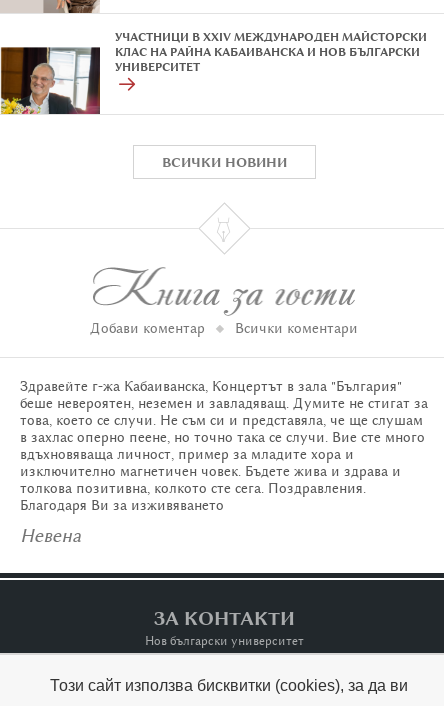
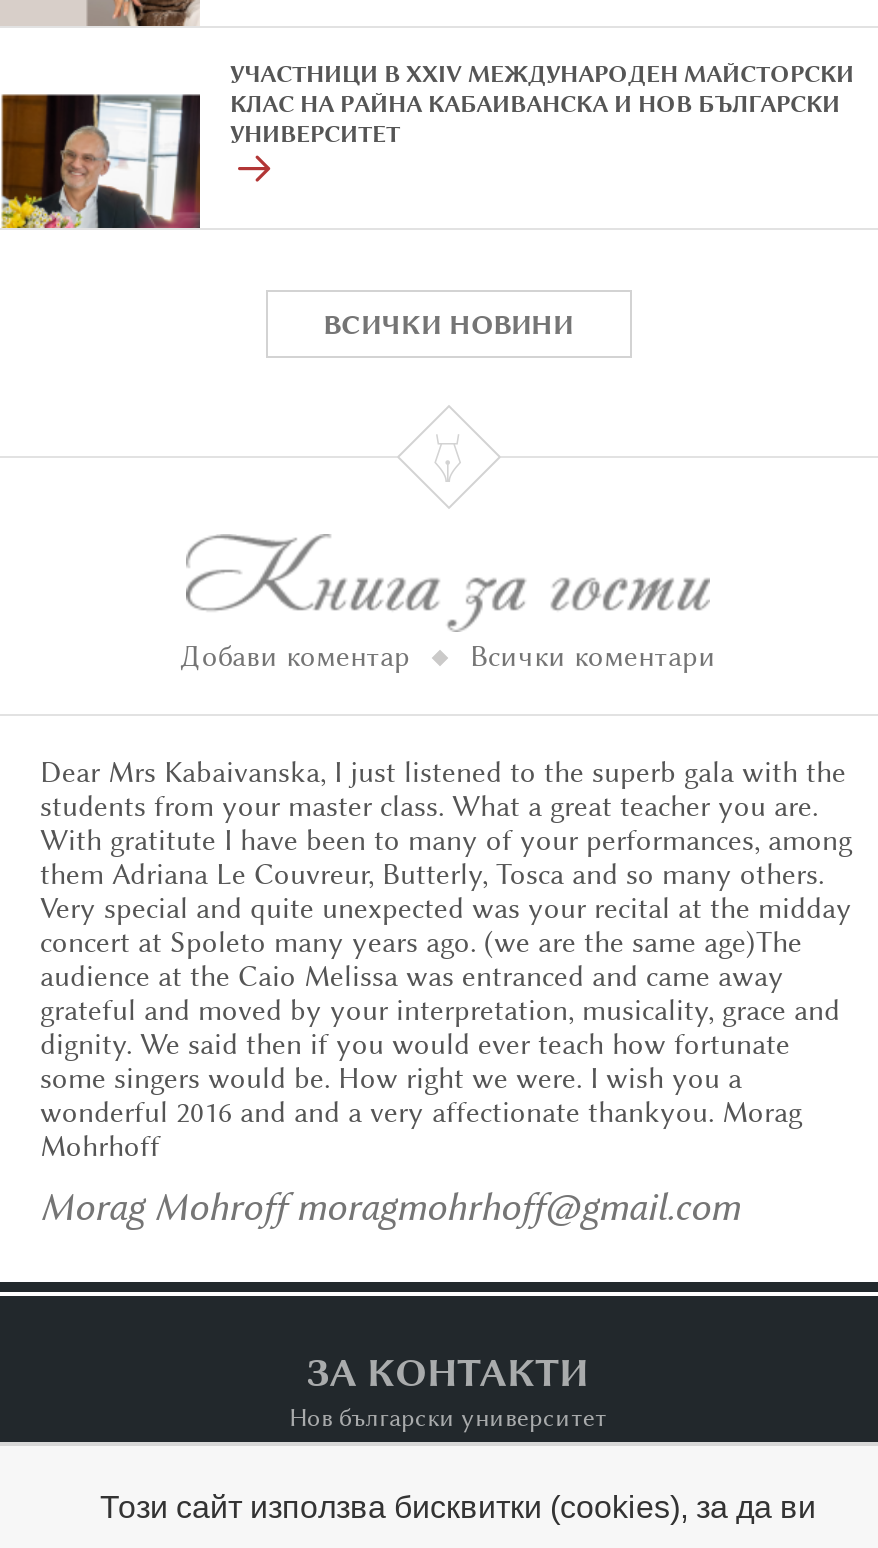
[20,378,428,547] Здравейте г-жа Кабаиванска, Концертът в зала "България" | беше невероятен, неземен и завладяващ. Думите не стигат за | това, което се случи. Не съм си и представяла, че ще слушам | в захлас оперно пеене, но точно така се случи. Вие сте много | вдъхновяваща личност, пример за младите хора и | изключително магнетичен човек. Бъдете жива и здрава и | толкова позитивна, колкото сте сега. Поздравления. | Благодаря Ви за изживяването | Невена -> [40,756,852,1230] Dear Mrs Kabaivanska, I just listened to the superb gala with the | students from your master class. What a great teacher you are. | With gratitute I have been to many of your performances, among | them Adriana Le Couvreur, Butterly, Tosca and so many others. | Very special and quite unexpected was your recital at the midday | concert at Spoleto many years ago. (we are the same age)The | audience at the Caio Melissa was entranced and came away | grateful and moved by your interpretation, musicality, grace and | dignity. We said then if you would ever teach how fortunate | some singers would be. How right we were. I wish you a | wonderful 2016 and and a very affectionate thankyou. Morag | Mohrhoff | Morag Mohroff moragmohrhoff@gmail.com

